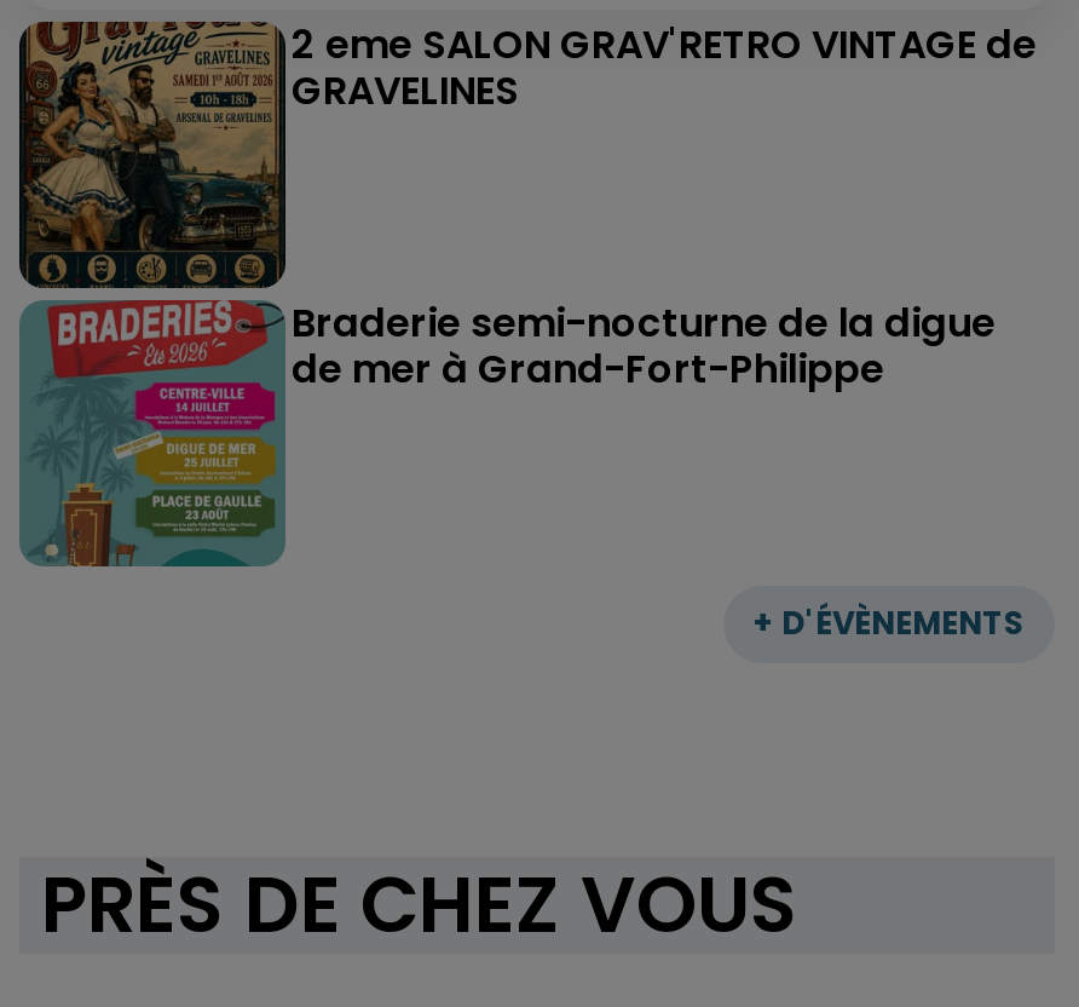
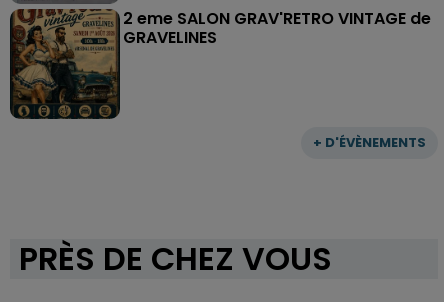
[22,295,996,569] [image] | Braderie semi-nocturne de la digue | de mer à Grand-Fort-Philippe -> none

